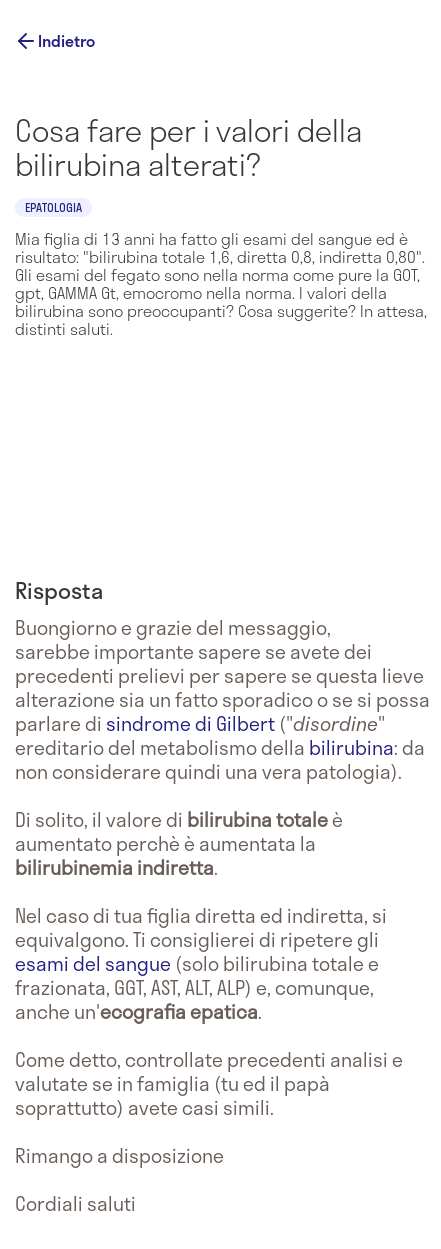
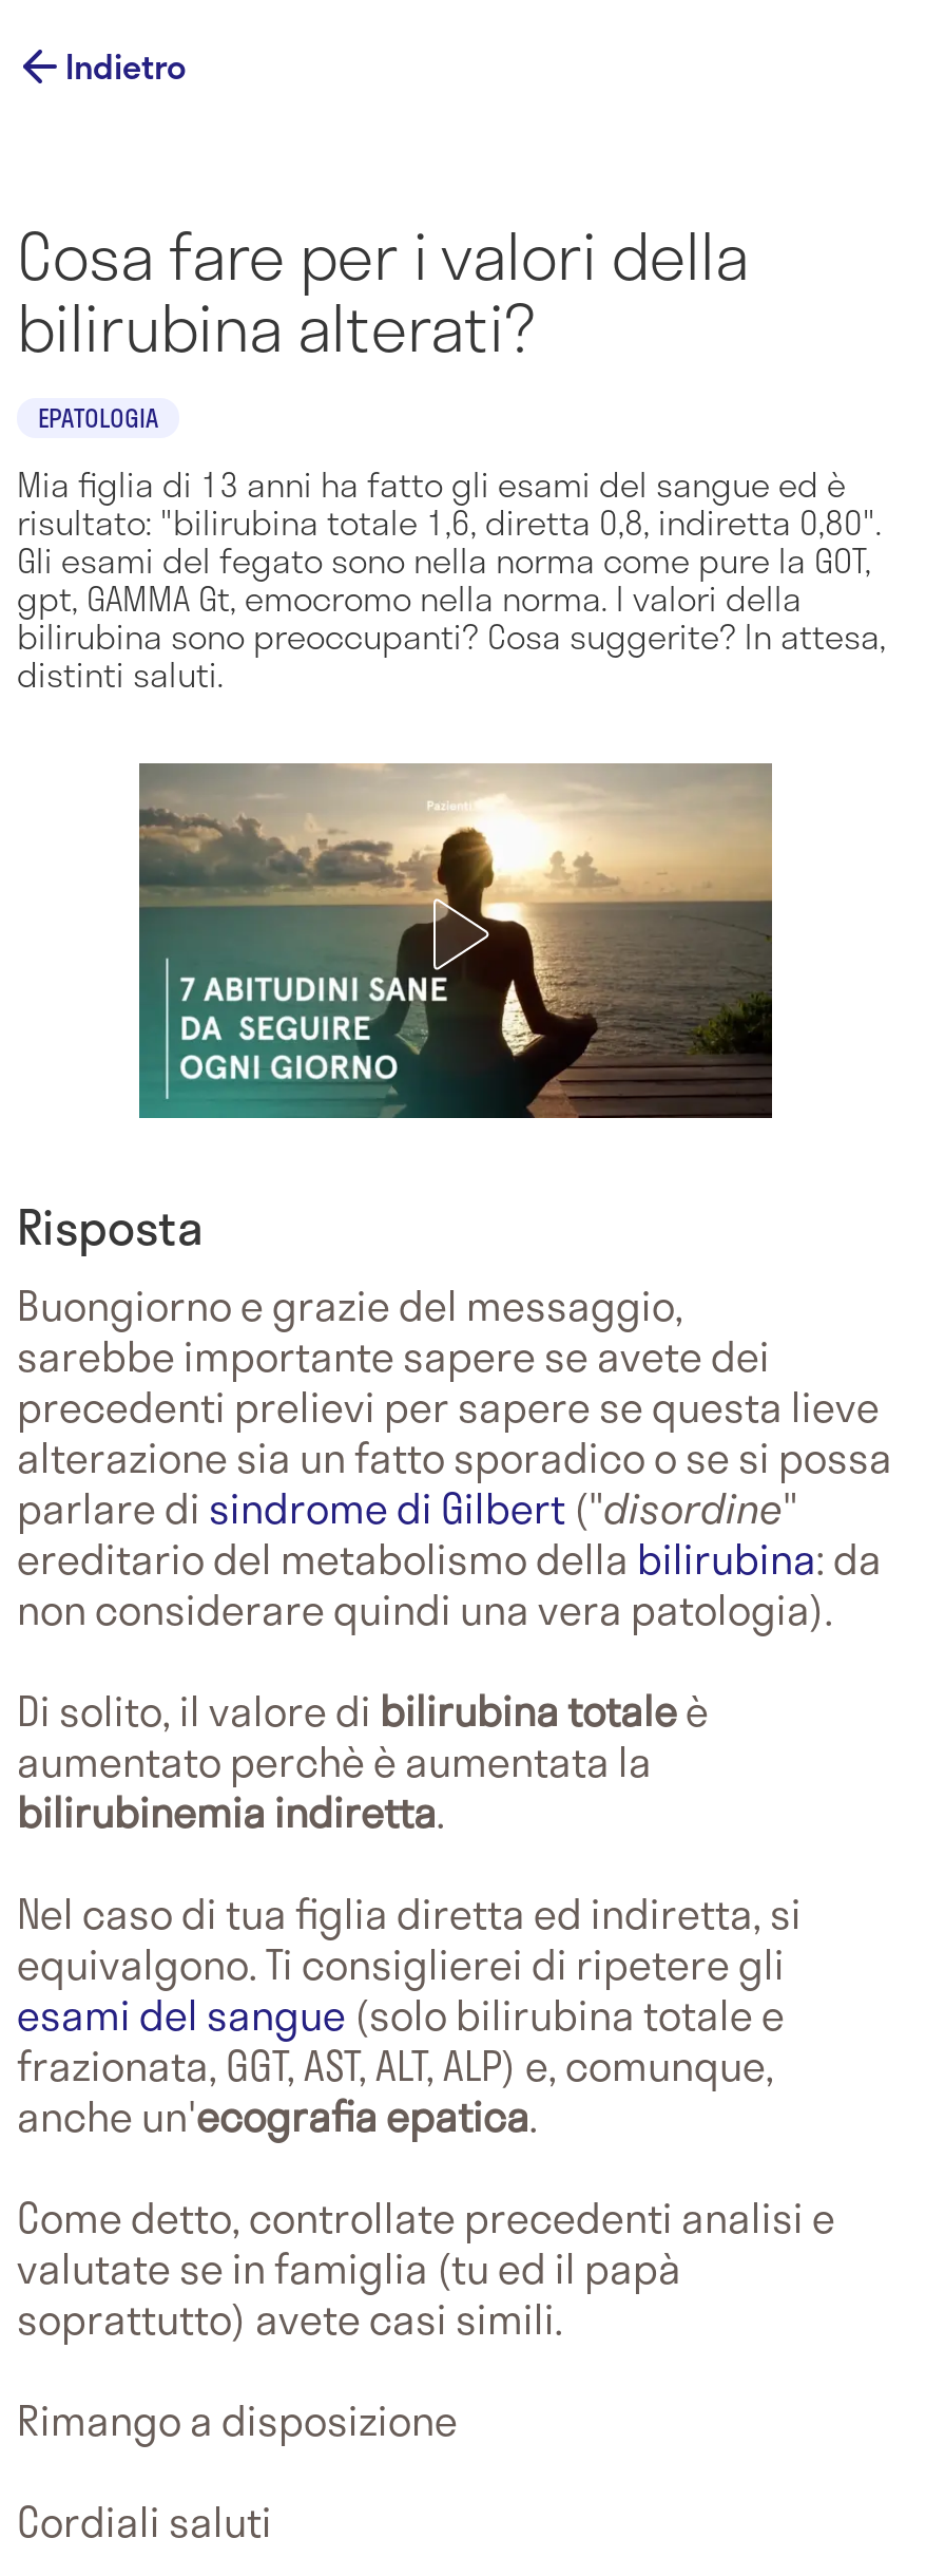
none -> [137,761,774,1120] [image]

